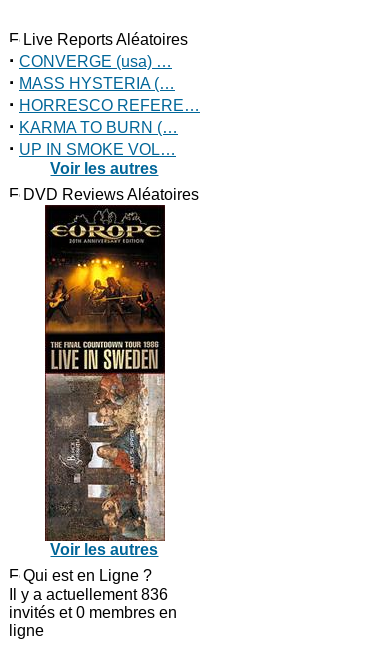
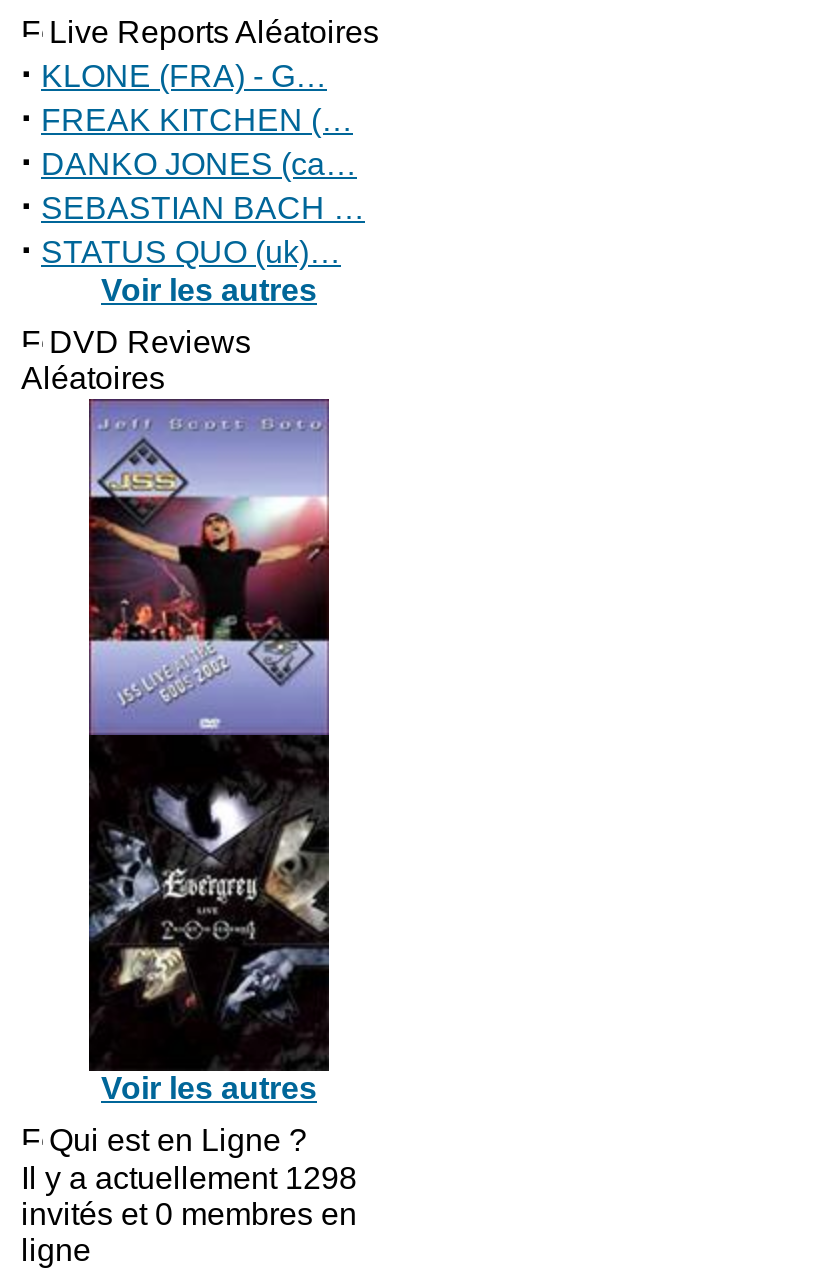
[9,50,200,159] · CONVERGE (usa) … | · MASS HYSTERIA (… | · HORRESCO REFERE… | · KARMA TO BURN (… | · UP IN SMOKE VOL… -> [21,53,365,271] · KLONE (FRA) - G… | · FREAK KITCHEN (… | · DANKO JONES (ca… | · SEBASTIAN BACH … | · STATUS QUO (uk)…
[43,211,166,534] [image] -> [87,411,333,1021] [image]
[9,586,168,603] Il y a actuellement 836 -> [21,1161,357,1195] Il y a actuellement 1298

